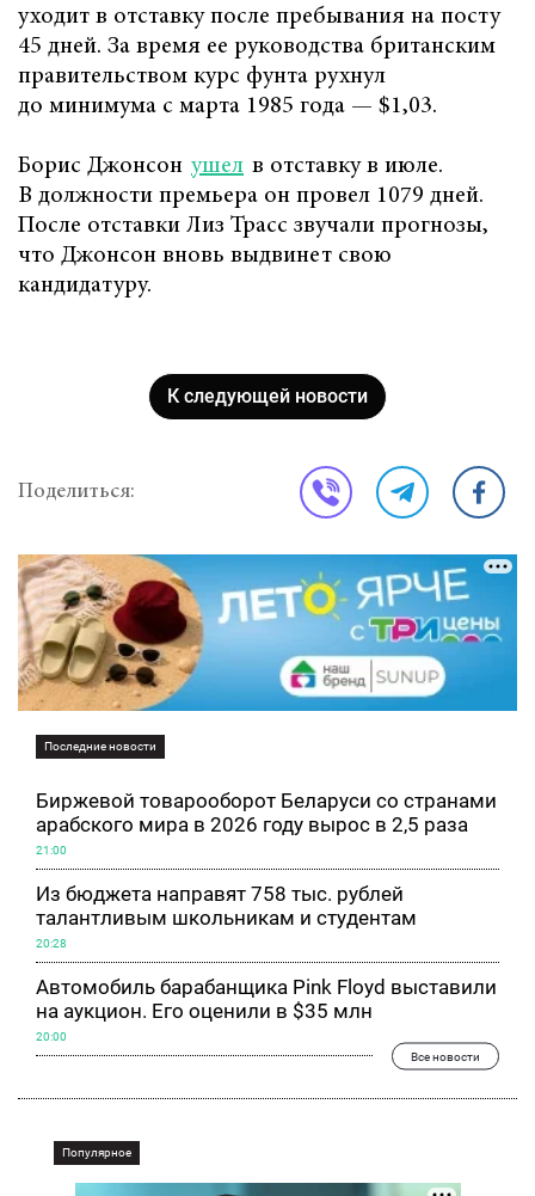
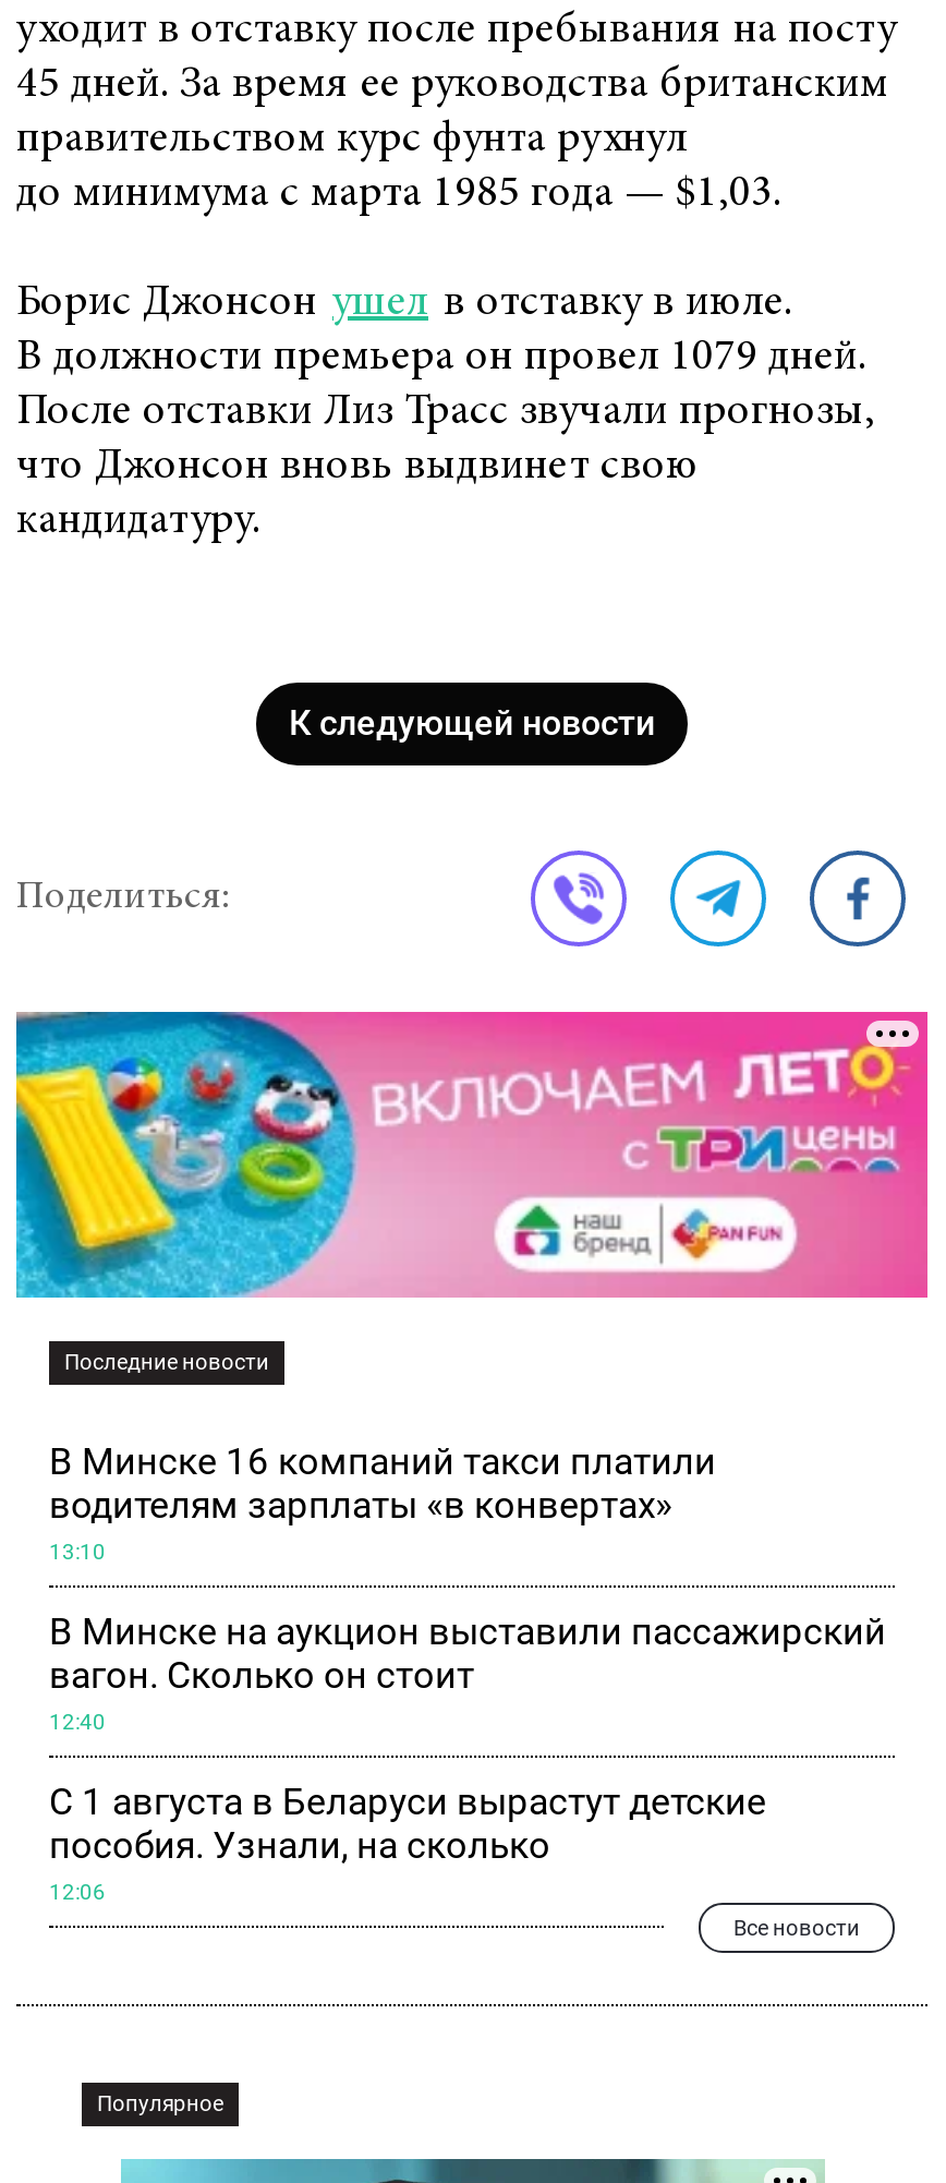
[17,553,518,712] [image] -> [14,1010,930,1300] [image]
[36,788,497,836] Биржевой товарооборот Беларуси со странами | арабского мира в 2026 году вырос в 2,5 раза -> [49,1439,716,1526] В Минске 16 компаний такси платили | водителям зарплаты «в конвертах»
[36,843,67,856] 21:00 -> [49,1539,106,1563] 13:10
[36,882,417,929] Из бюджета направят 758 тыс. рублей | талантливым школьникам и студентам -> [49,1609,886,1696] В Минске на аукцион выставили пассажирский | вагон. Сколько он стоит
[36,936,67,950] 20:28 -> [49,1709,106,1733] 12:40
[36,975,497,1023] Автомобиль барабанщика Pink Floyd выставили | на аукцион. Его оценили в $35 млн -> [49,1779,766,1866] С 1 августа в Беларуси вырастут детские | пособия. Узнали, на сколько
[36,1030,67,1043] 20:00 -> [49,1879,106,1903] 12:06

